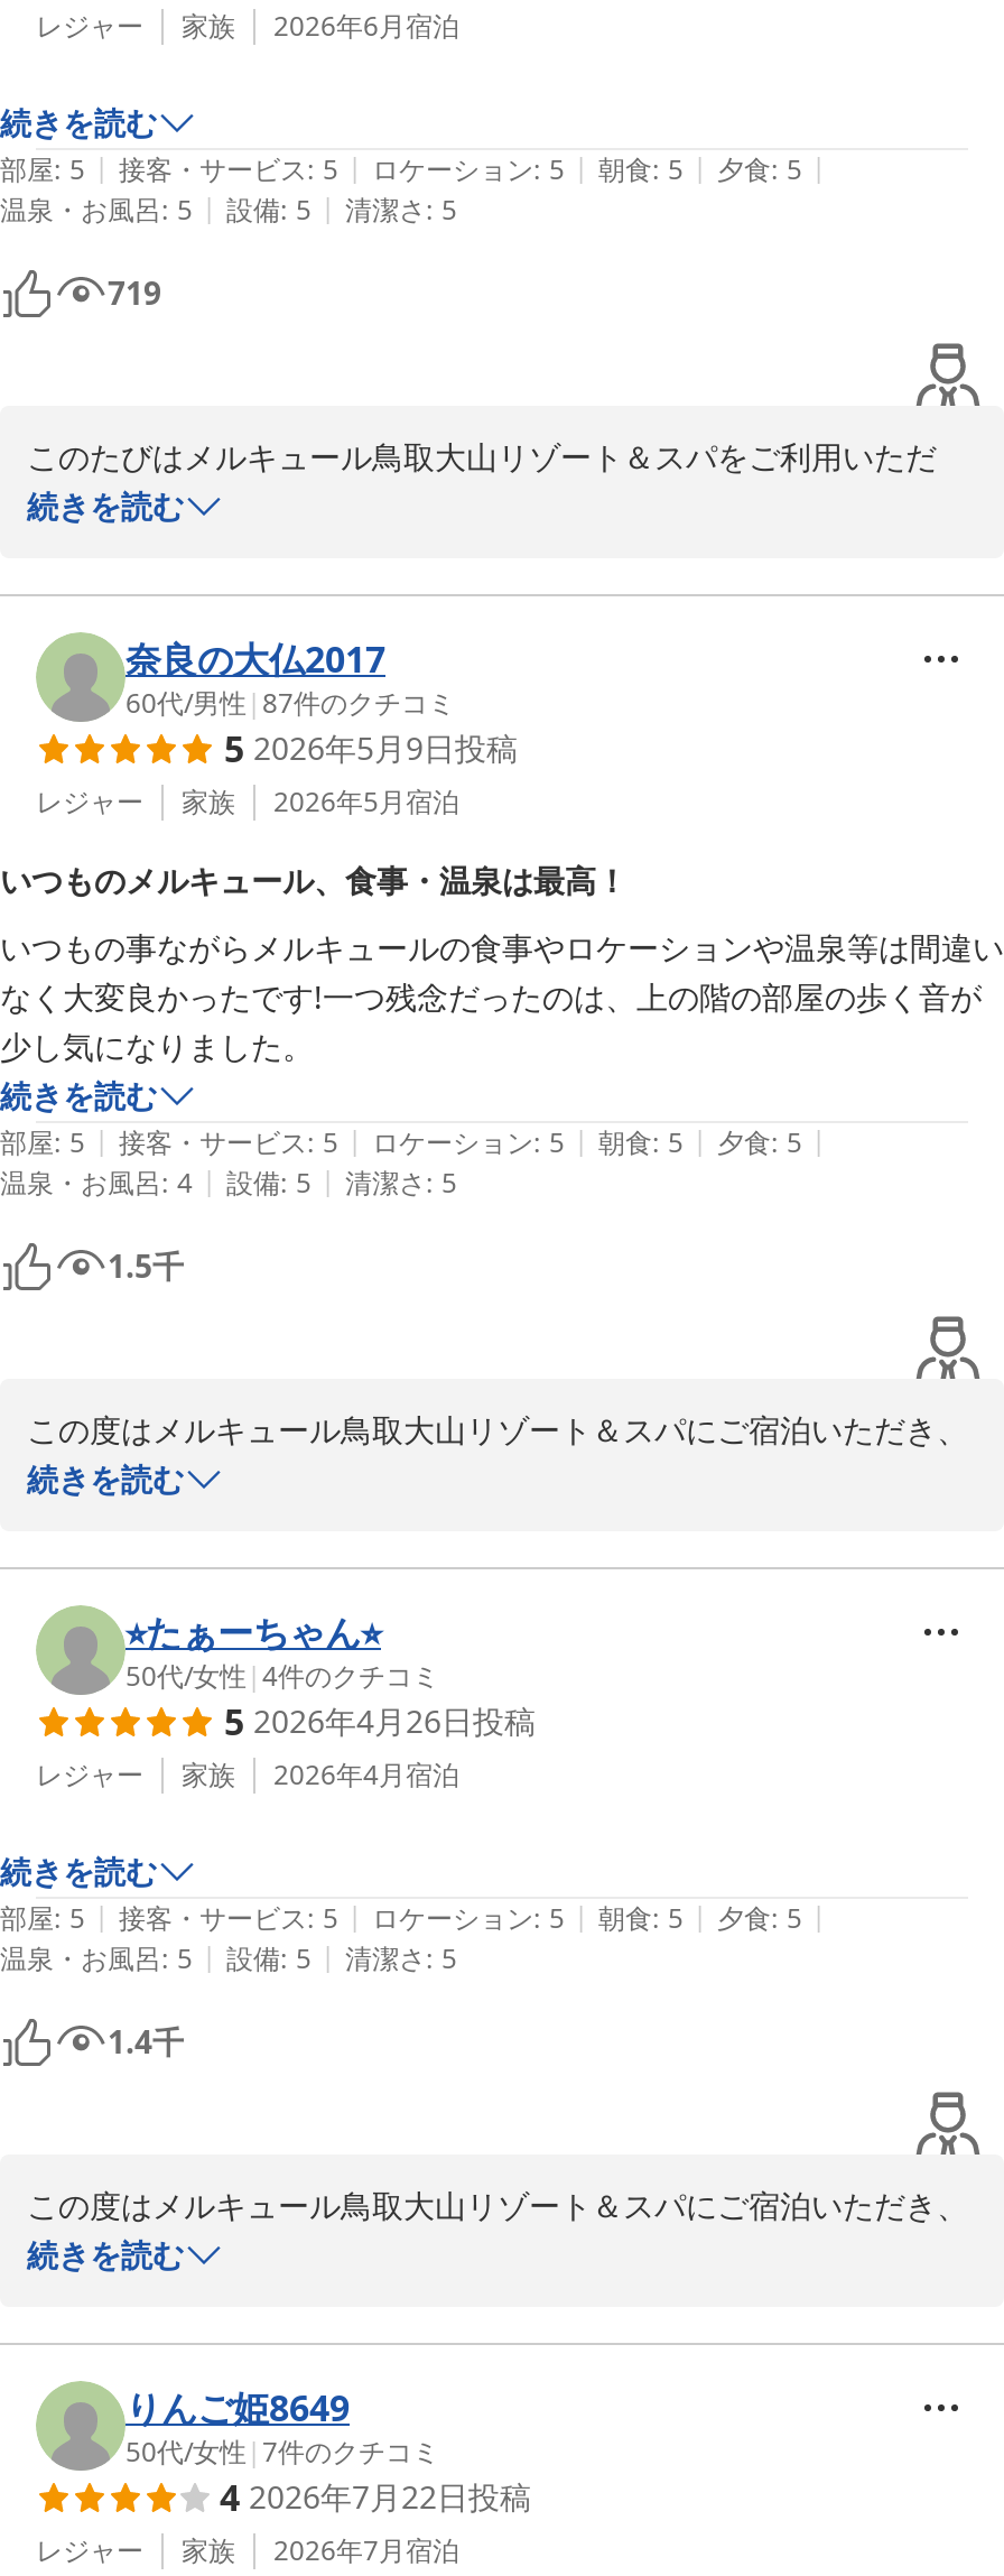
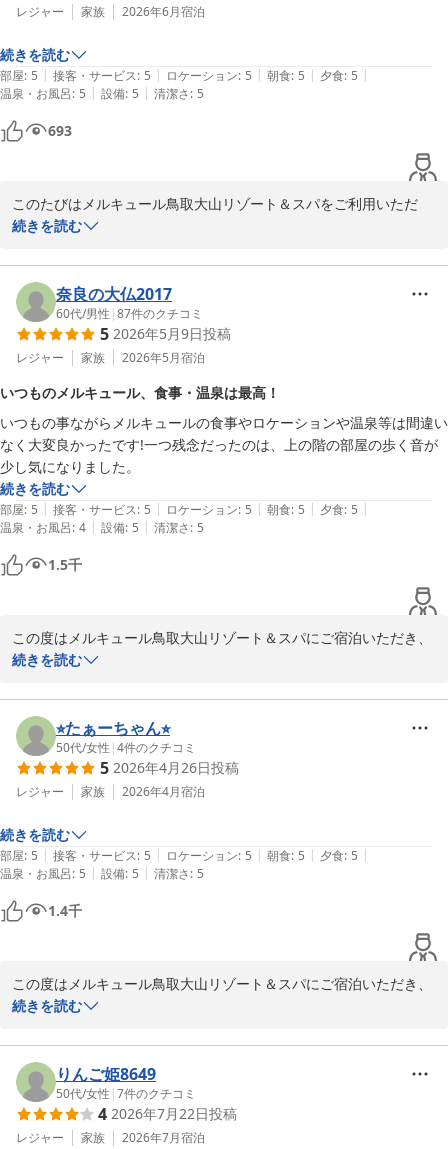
[108,271,161,314] 719 -> [48,121,72,140] 693

